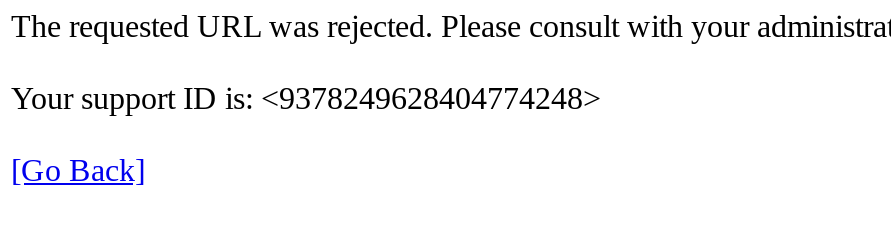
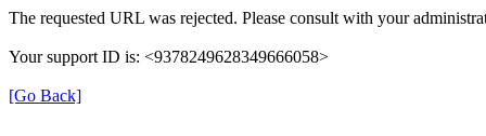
[11,81,601,115] Your support ID is: <9378249628404774248> -> [9,47,329,66] Your support ID is: <9378249628349666058>

